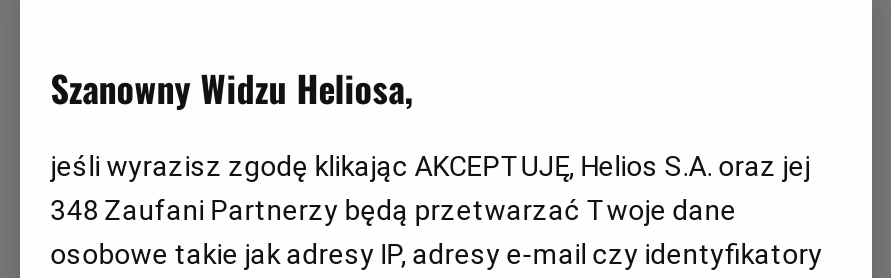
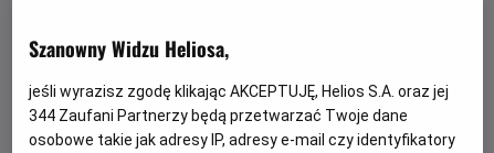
[50,194,736,226] 348 Zaufani Partnerzy będą przetwarzać Twoje dane -> [29,107,408,125] 344 Zaufani Partnerzy będą przetwarzać Twoje dane

